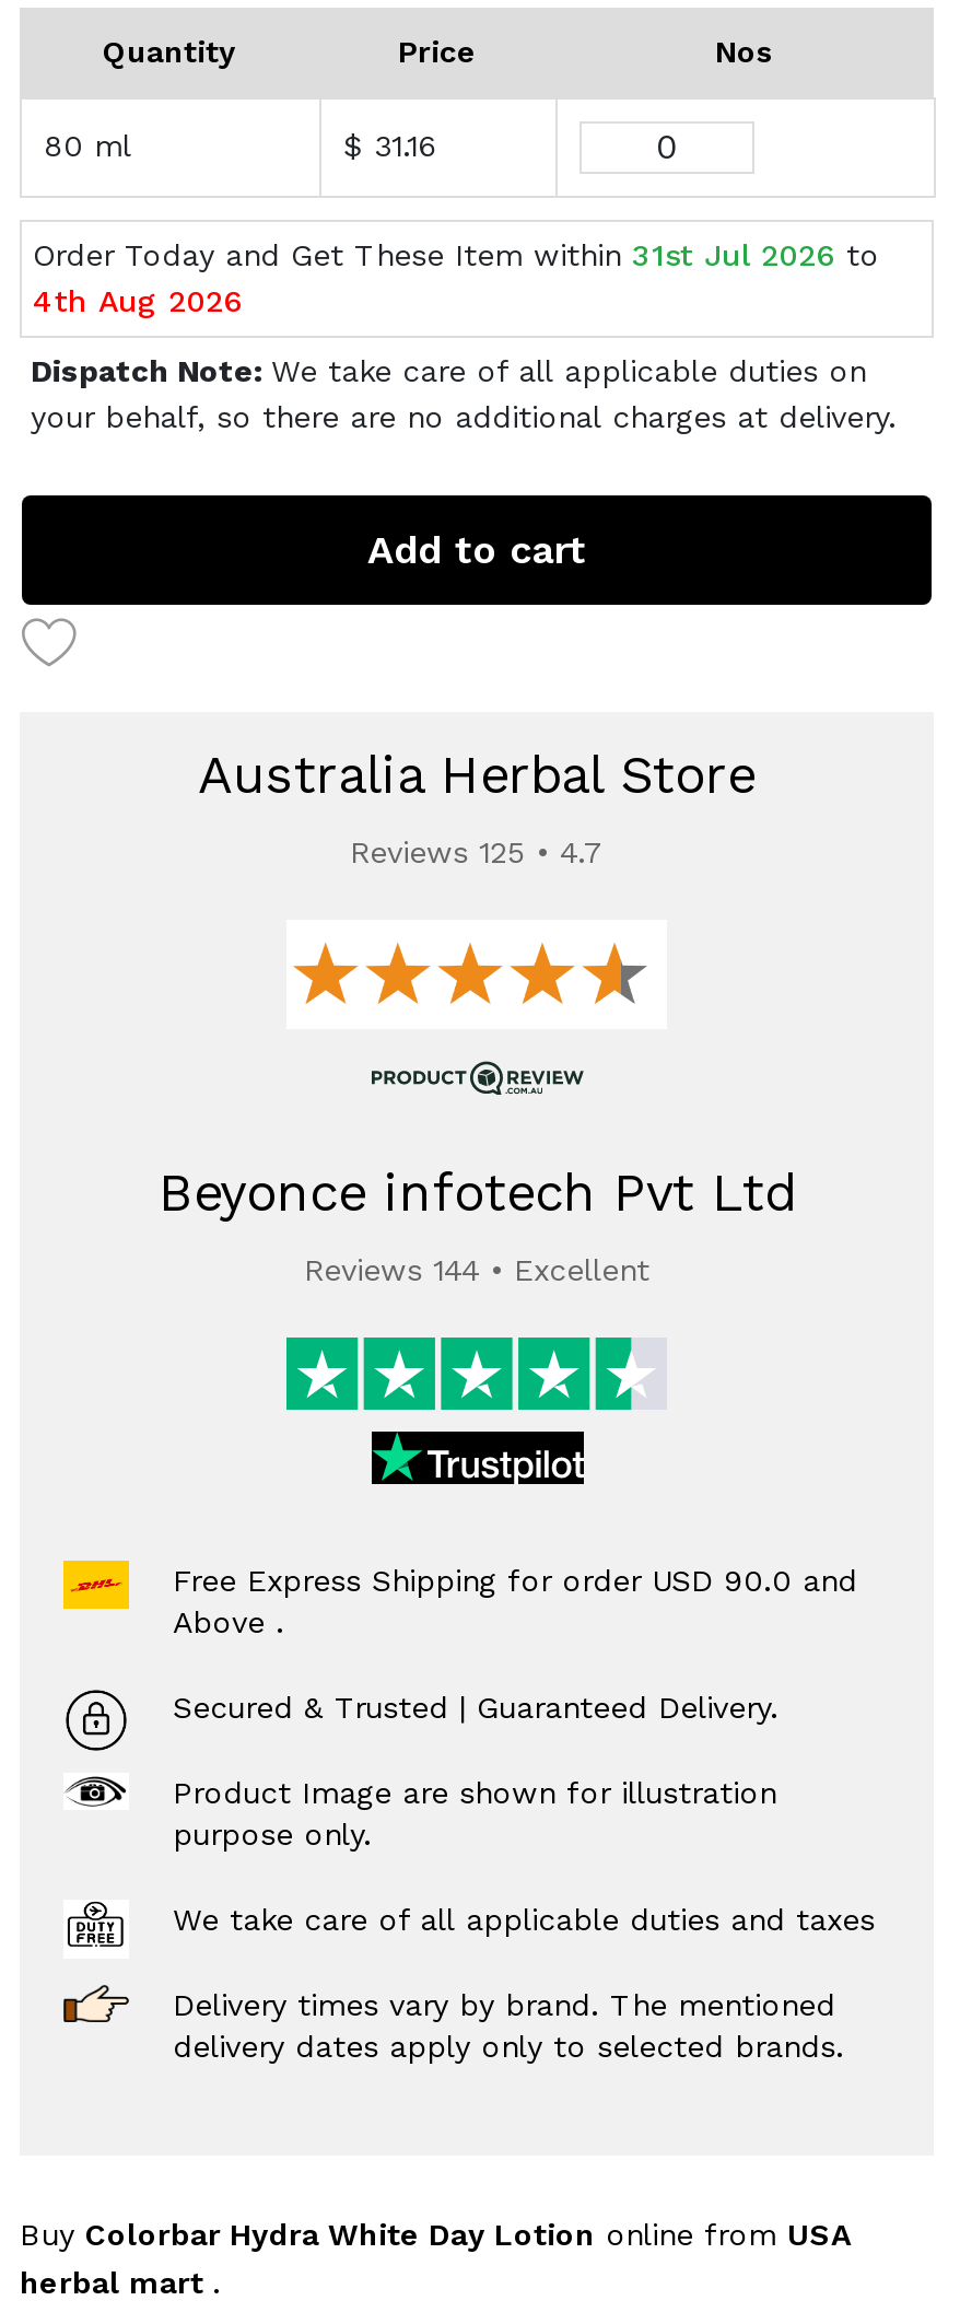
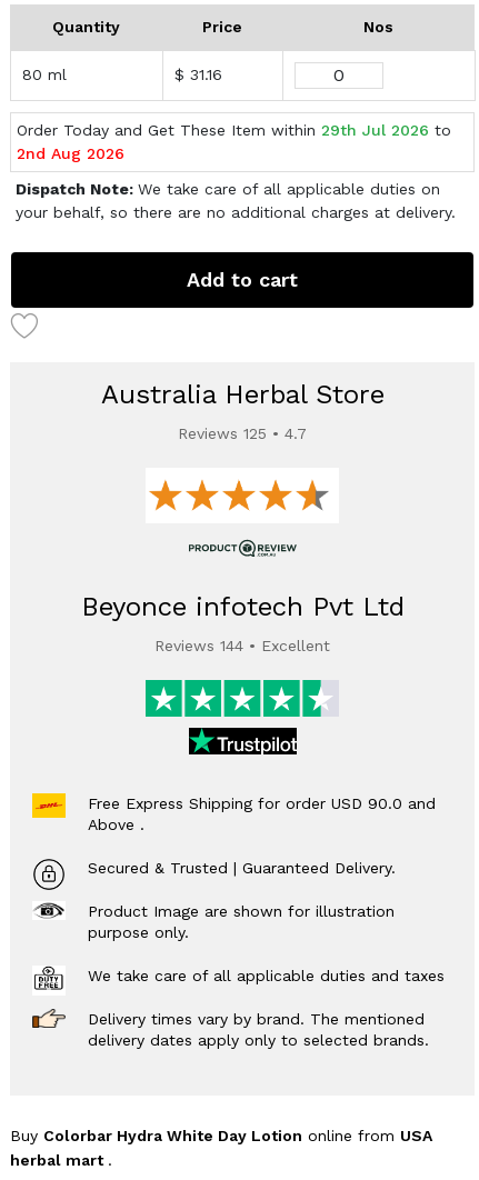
[33,237,879,272] Order Today and Get These Item within 31st Jul 2026 to -> [17,121,451,139] Order Today and Get These Item within 29th Jul 2026 to
[33,283,243,318] 4th Aug 2026 -> [17,144,124,162] 2nd Aug 2026

